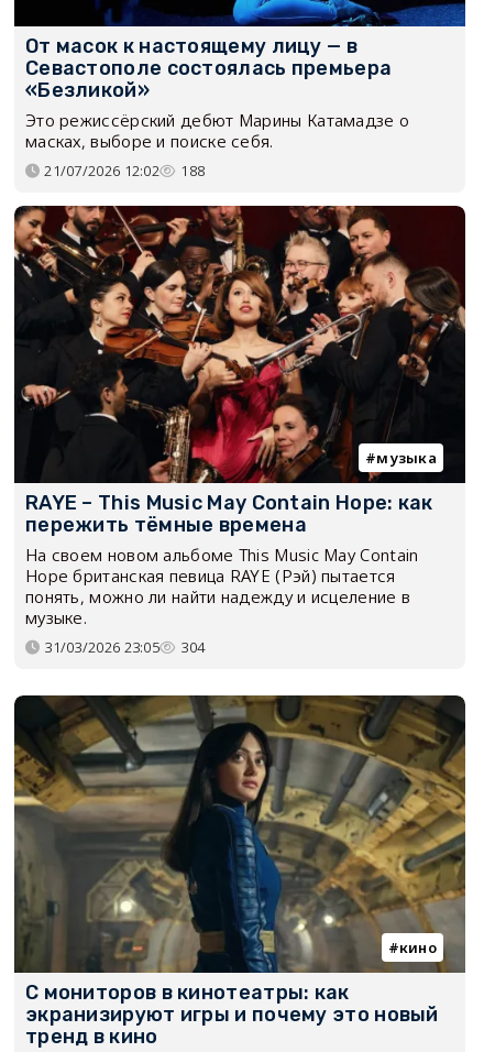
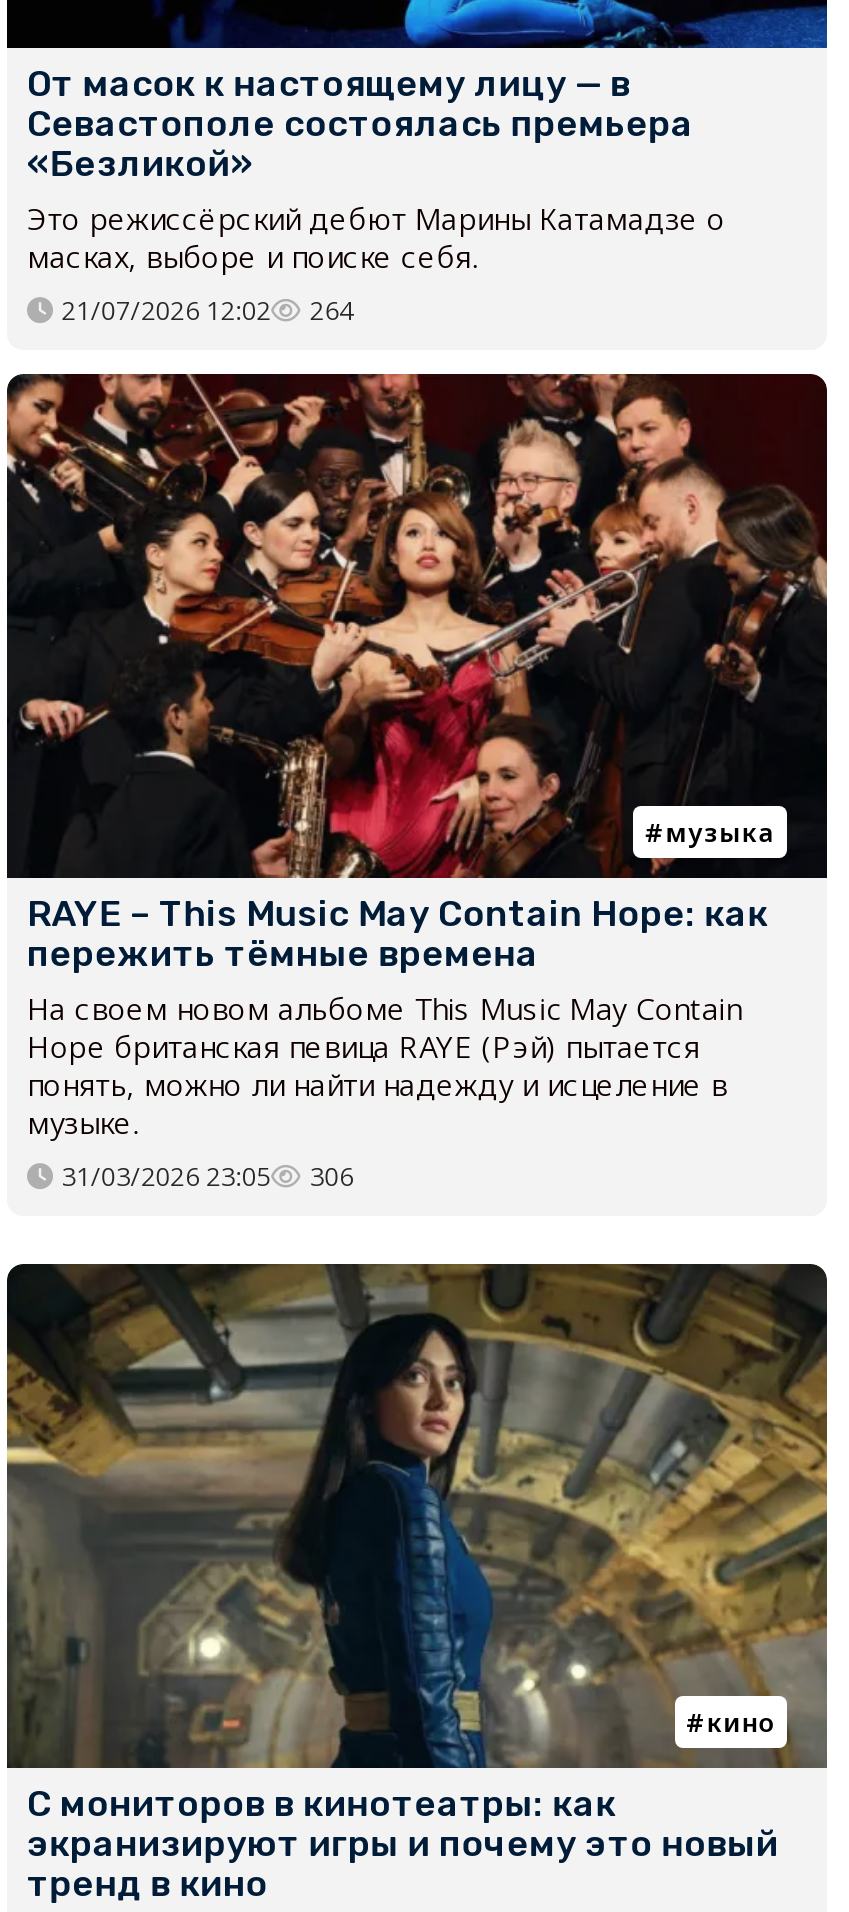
[44,161,205,180] 21/07/2026 12:02 188 -> [62,292,354,328] 21/07/2026 12:02 264
[44,637,205,657] 31/03/2026 23:05 304 -> [62,1158,354,1194] 31/03/2026 23:05 306

